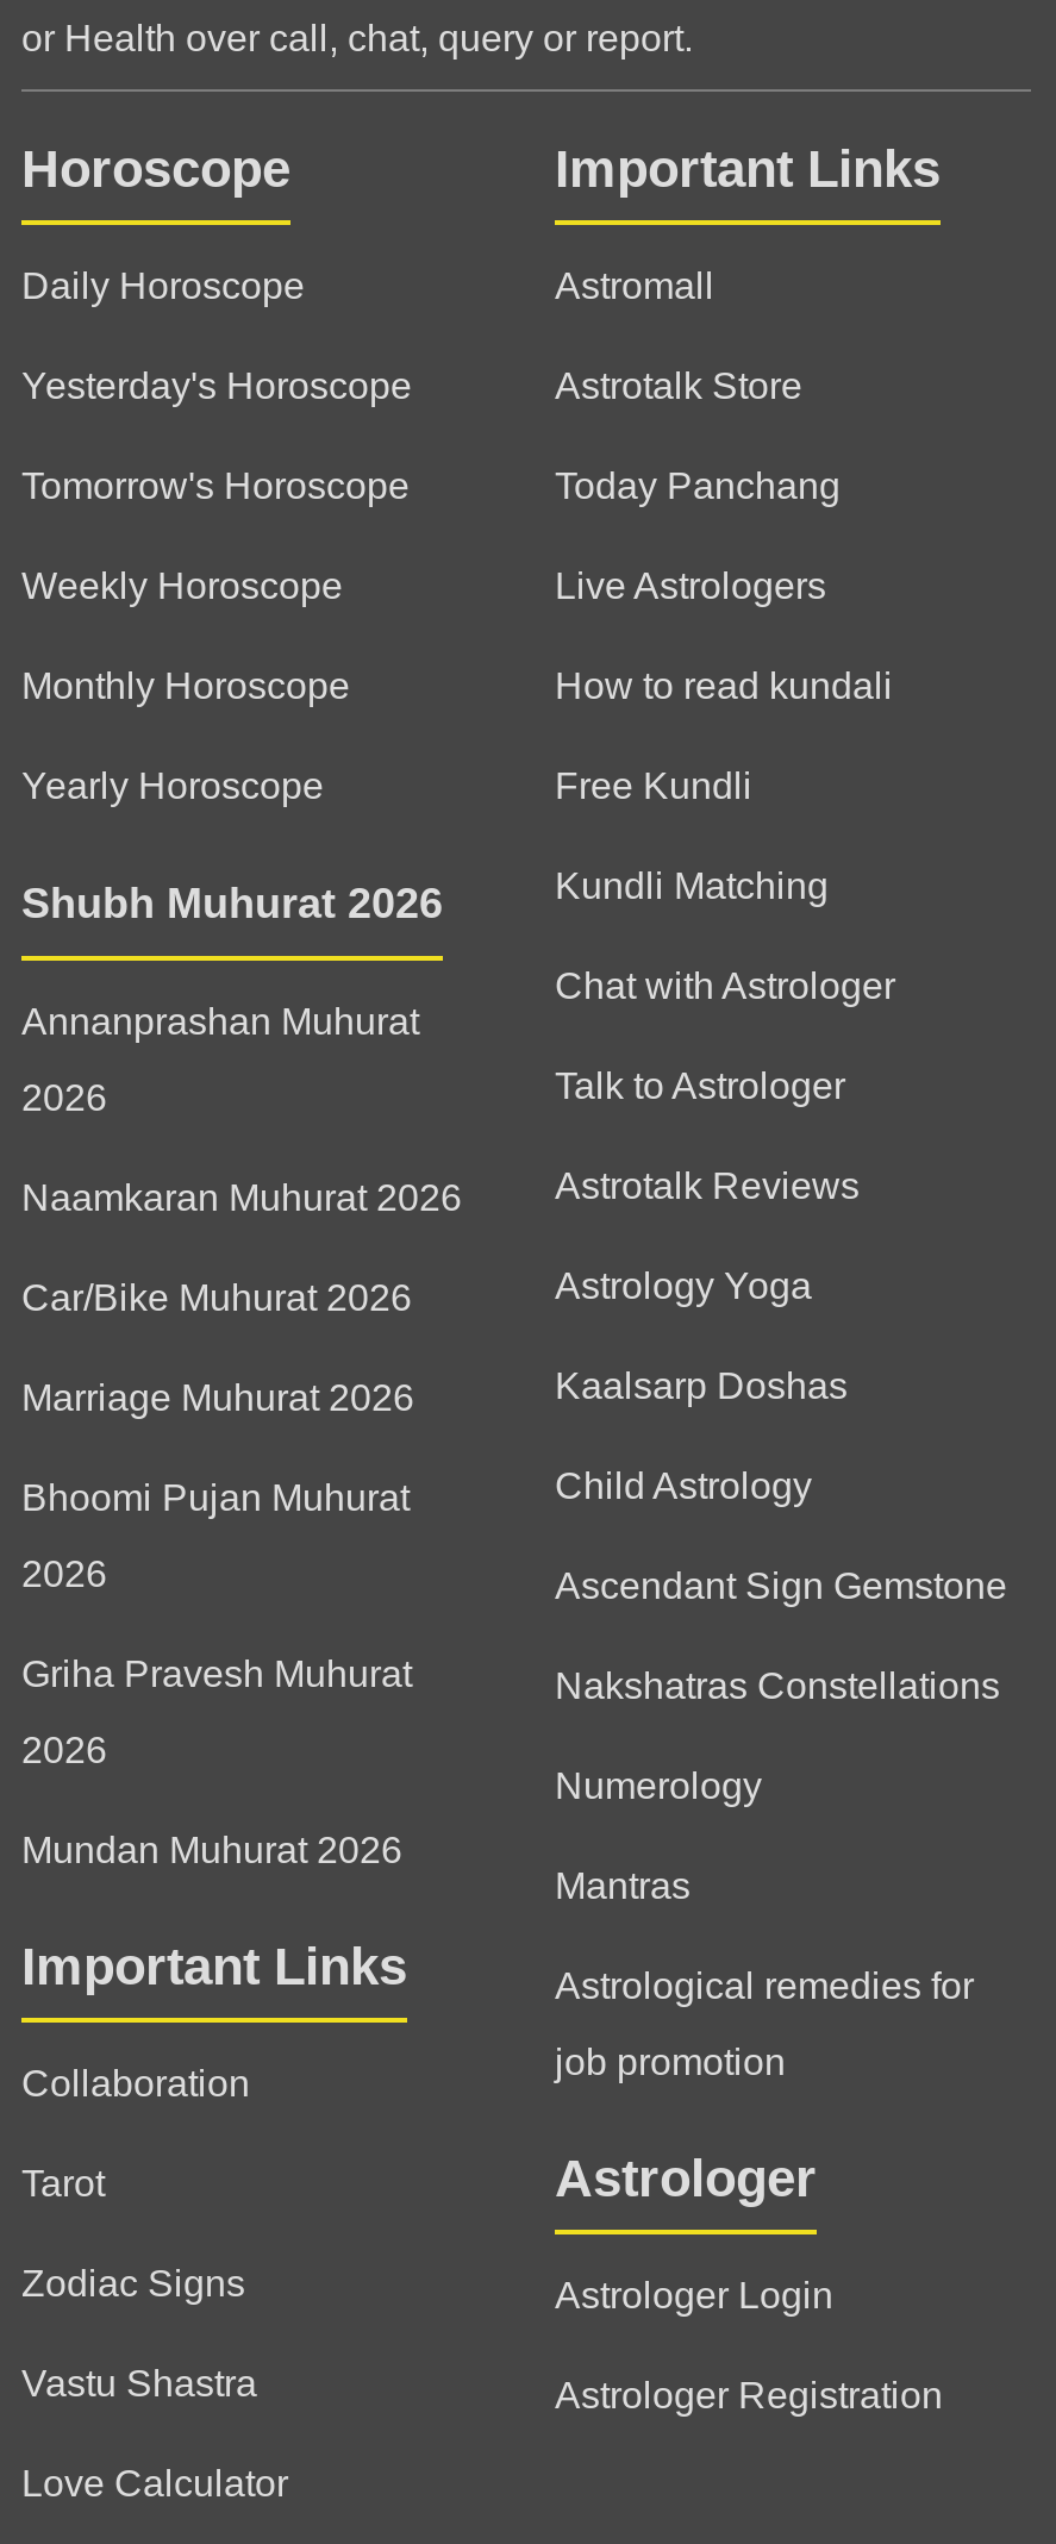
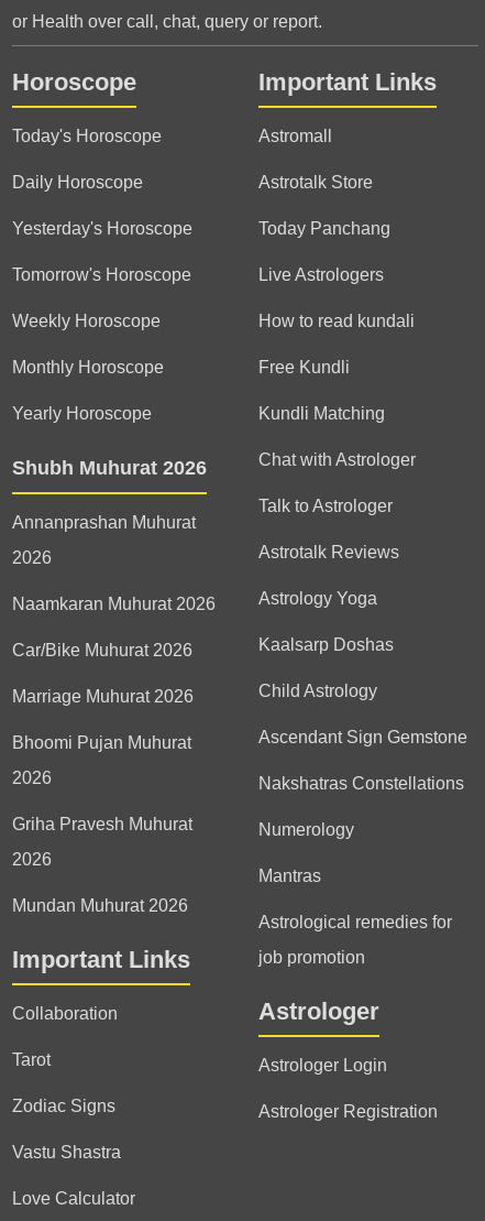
none -> [12,127,162,145] Today's Horoscope

